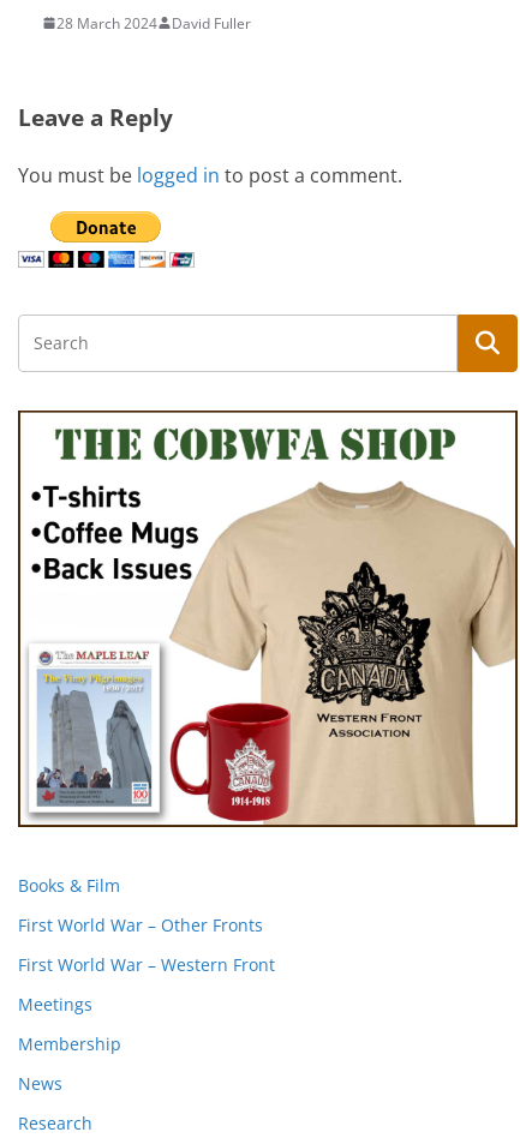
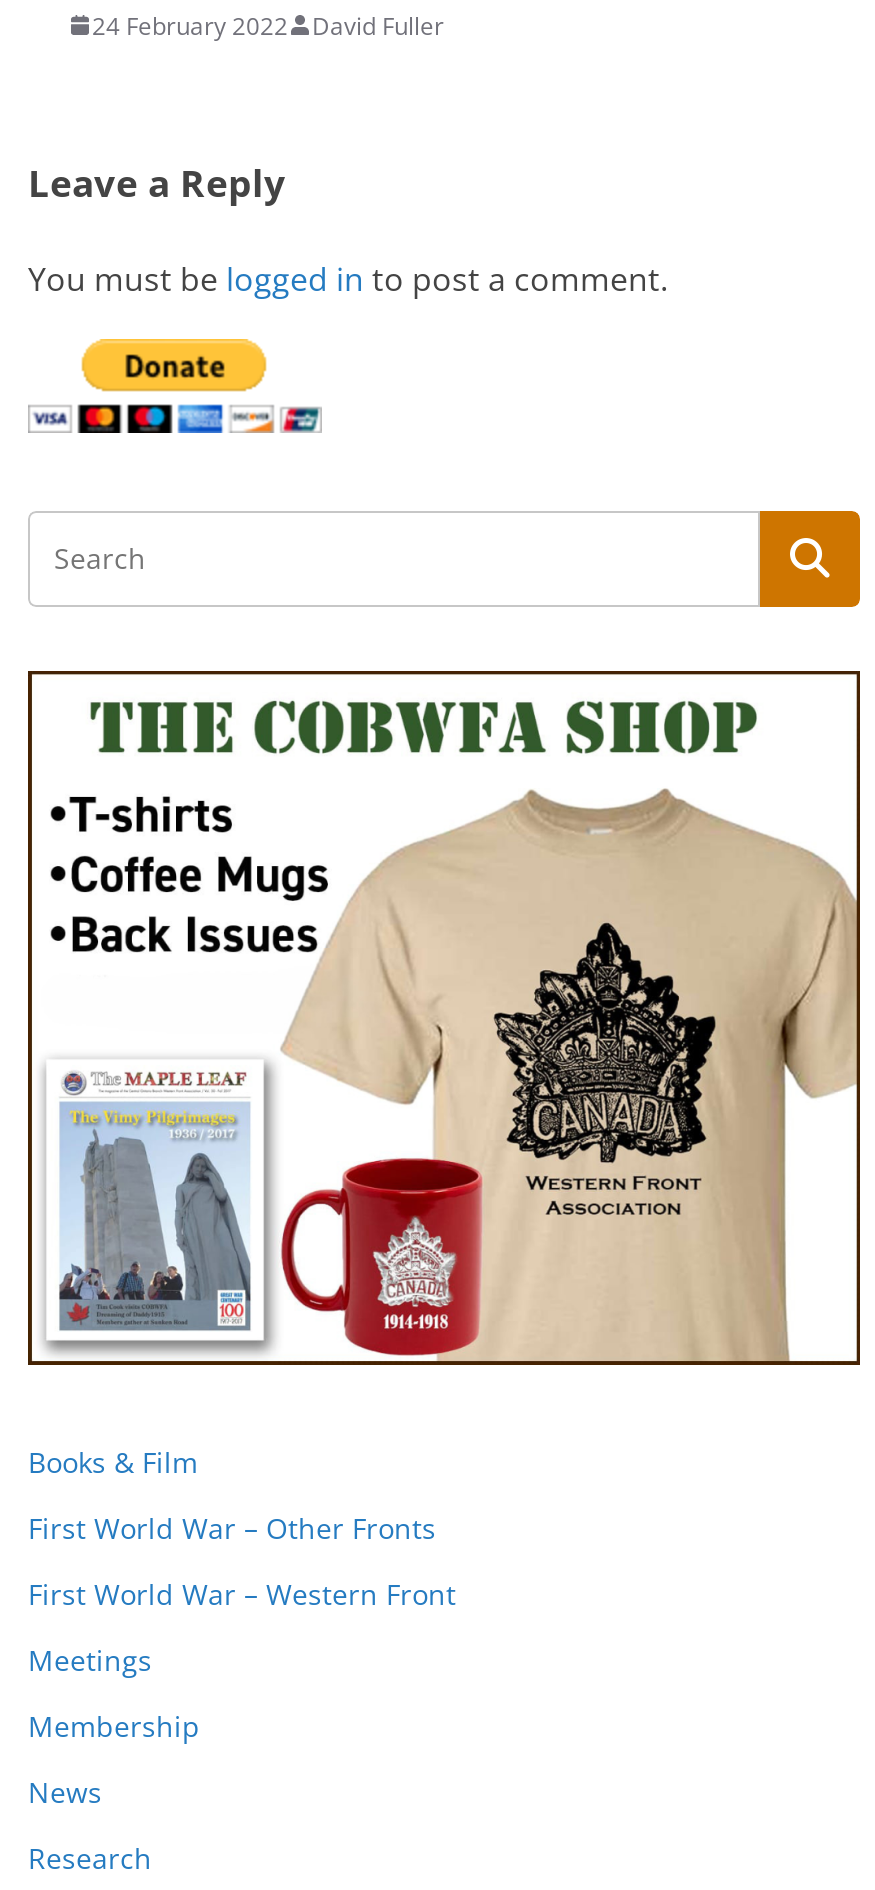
[56,13,251,33] 28 March 2024 David Fuller -> [92,9,444,43] 24 February 2022 David Fuller

